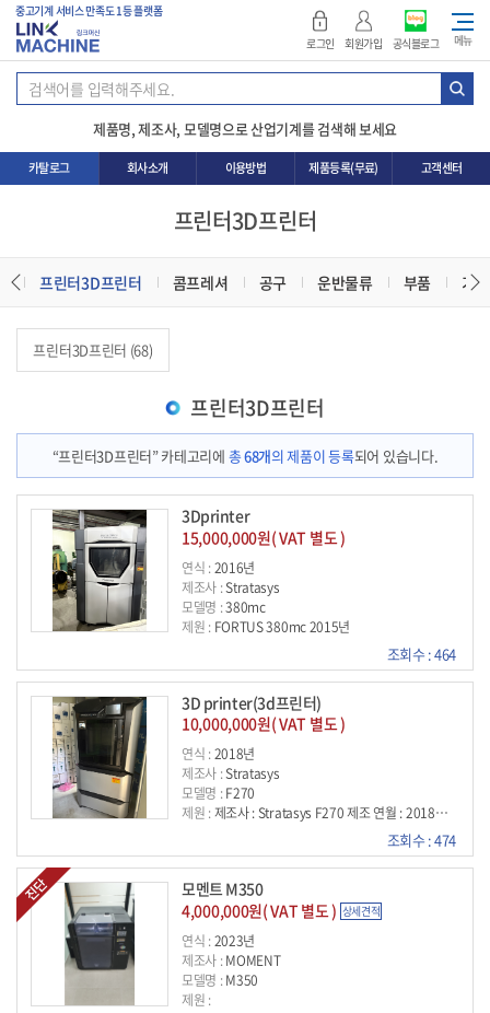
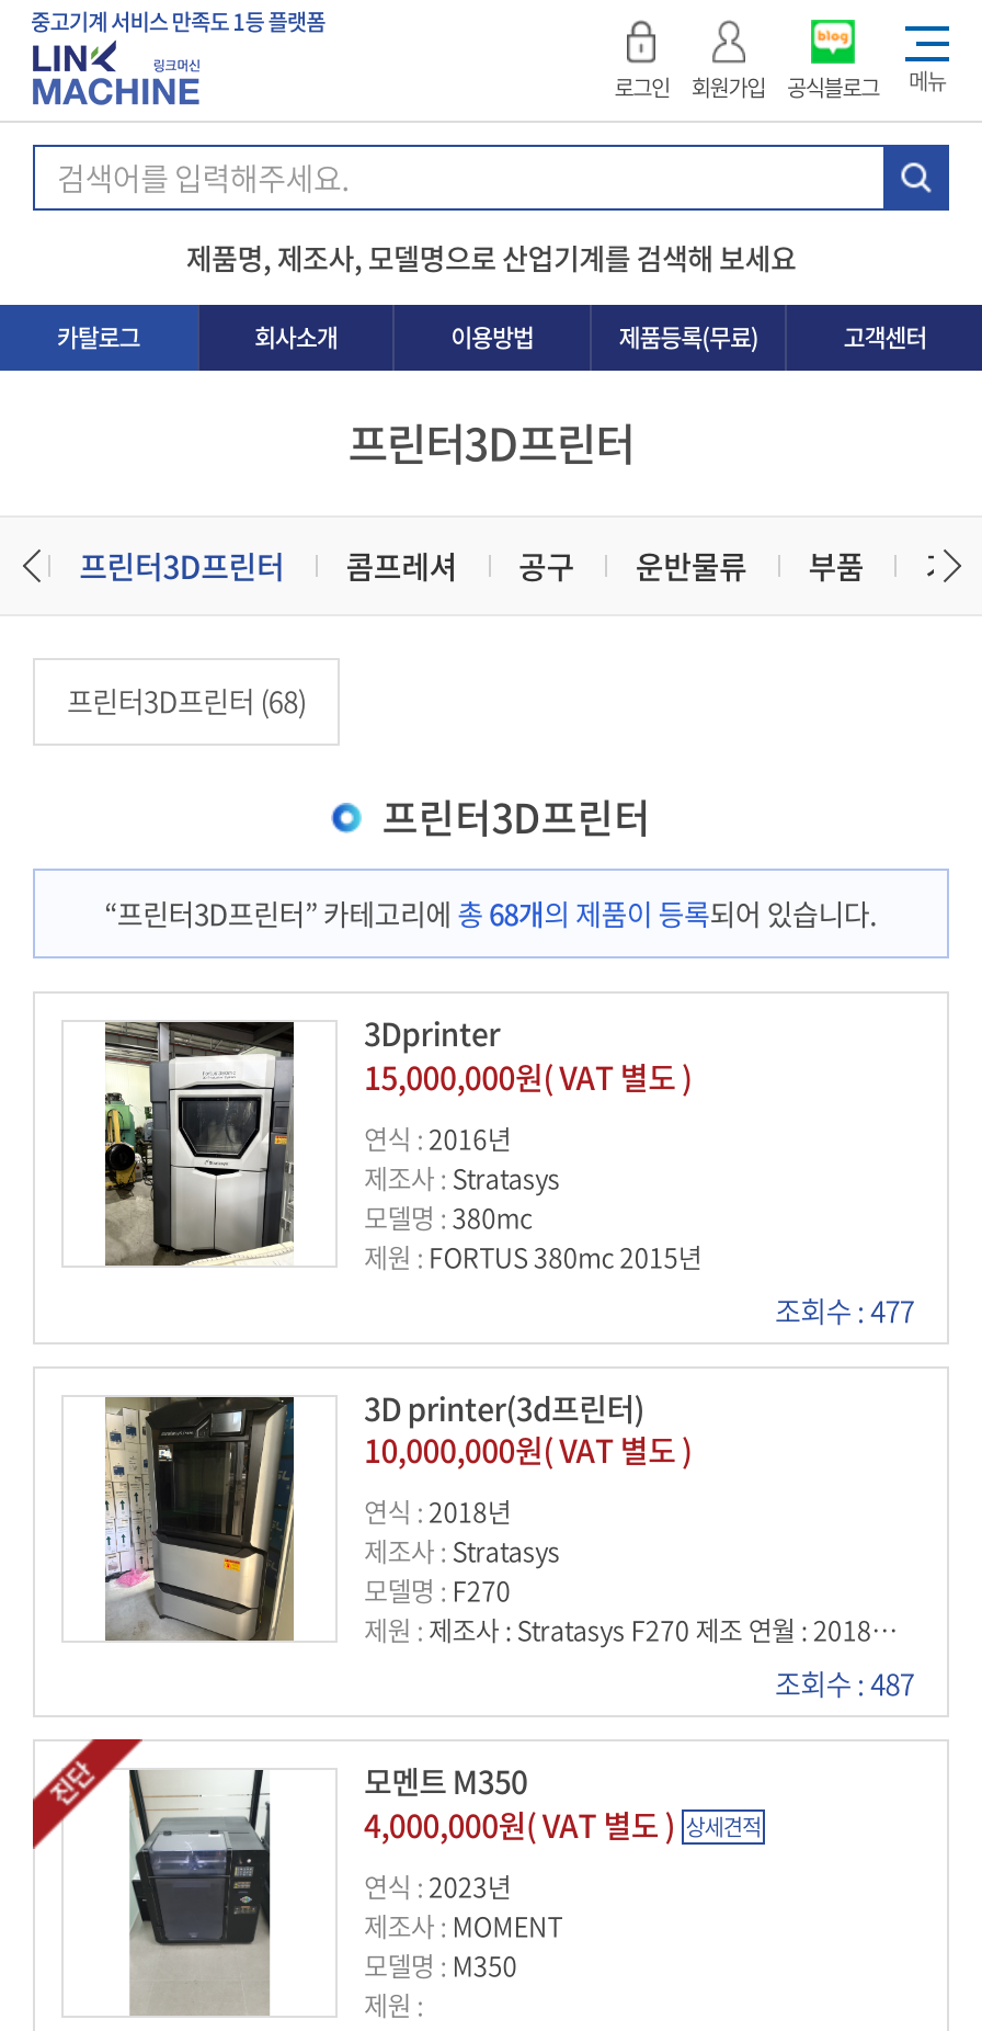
[387,643,456,664] 조회수 : 464 -> [775,1289,914,1330] 조회수 : 477
[387,829,456,850] 조회수 : 474 -> [775,1663,914,1705] 조회수 : 487

